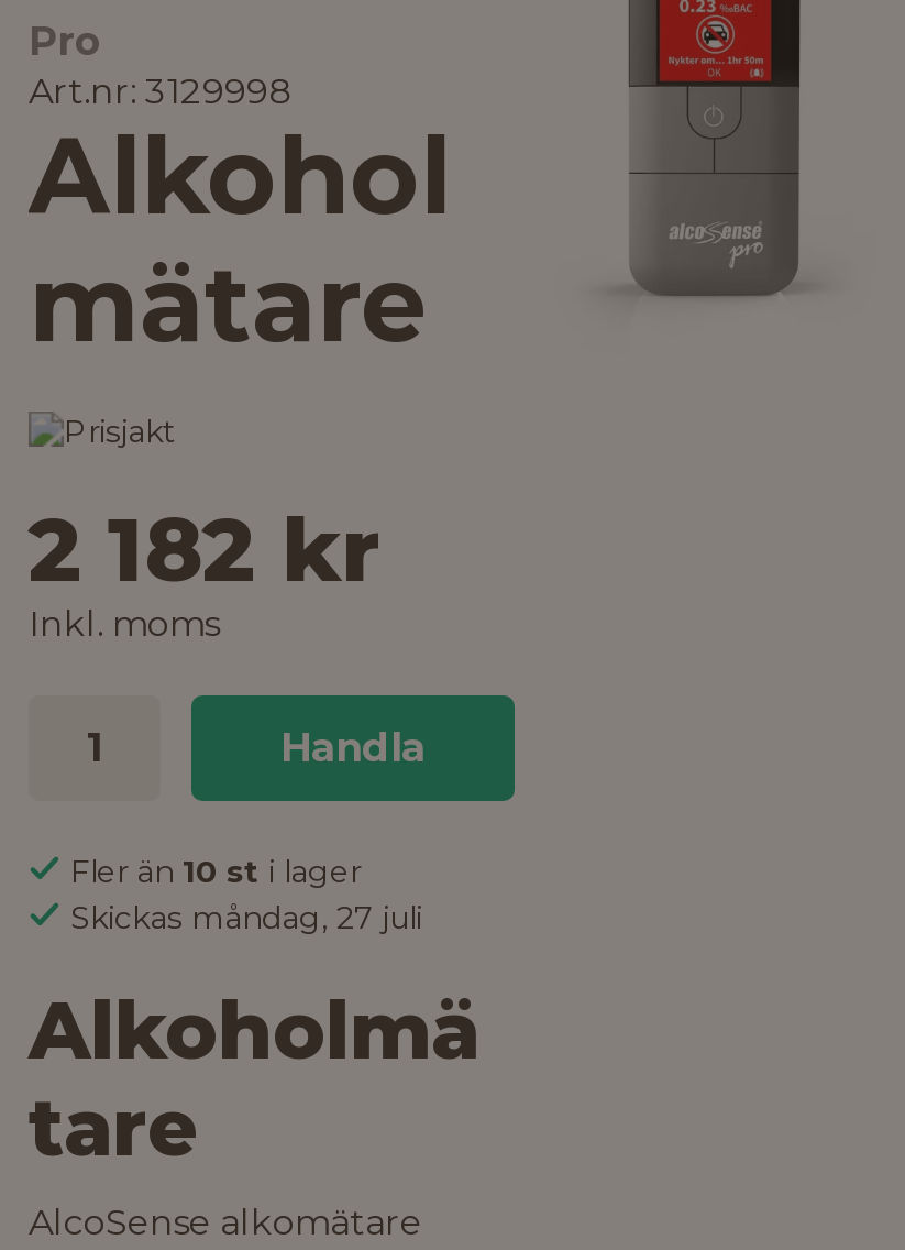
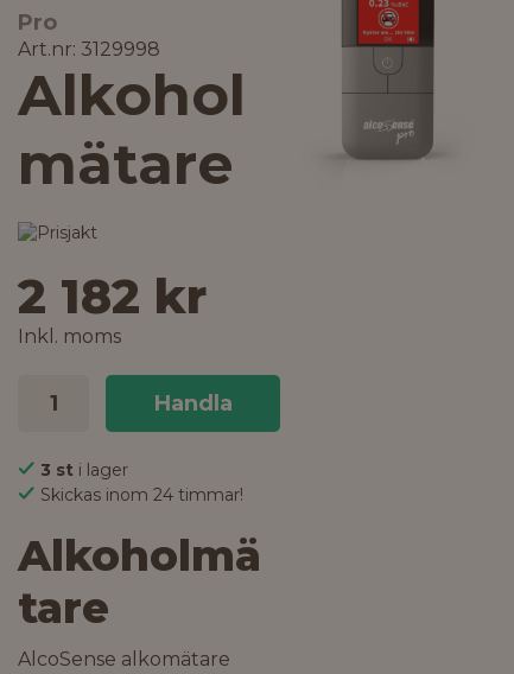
[70,852,422,937] Fler än 10 st i lager | Skickas måndag, 27 juli -> [40,459,243,506] 3 st i lager | Skickas inom 24 timmar!

